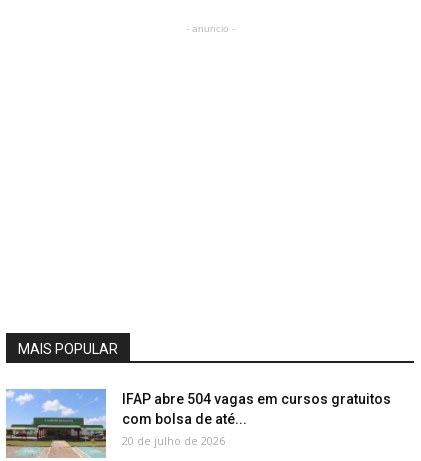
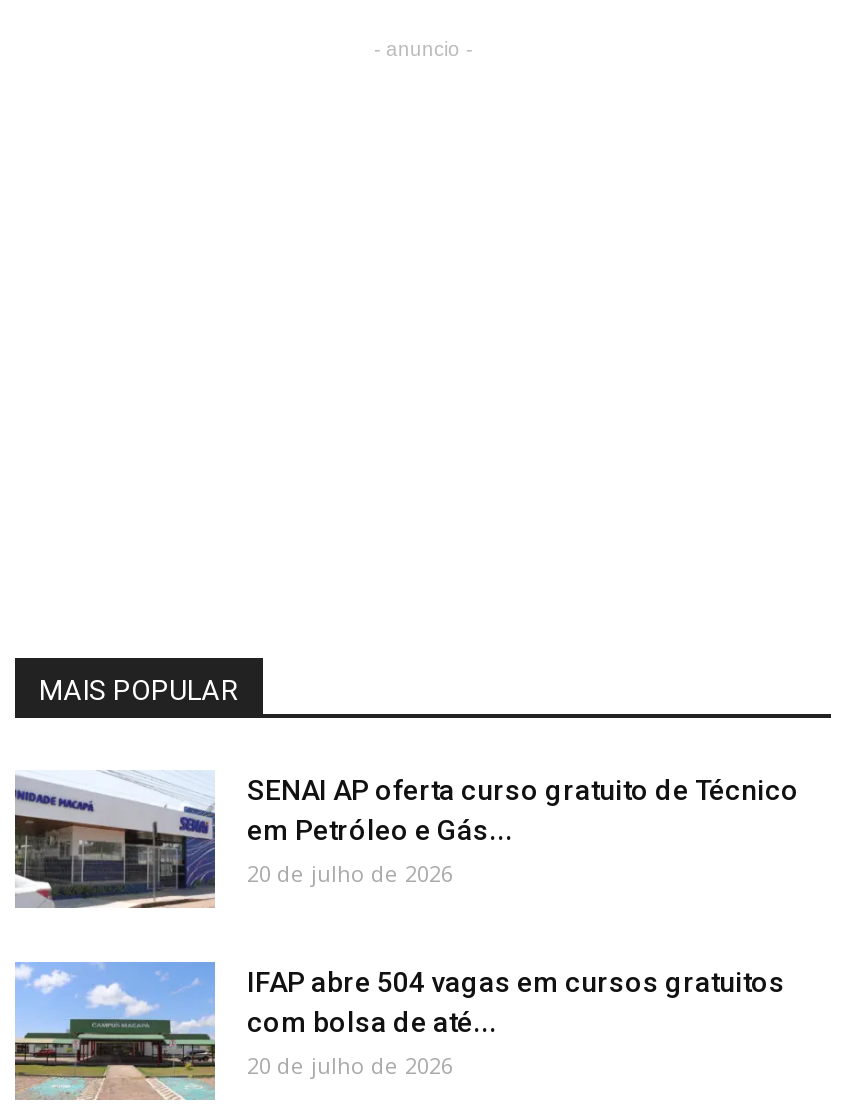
none -> [13,772,799,908] [image] | SENAI AP oferta curso gratuito de Técnico | em Petróleo e Gás... | 20 de julho de 2026

